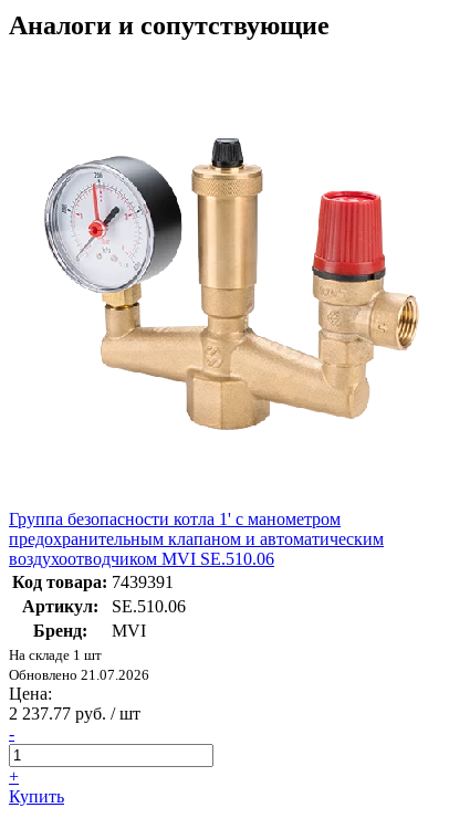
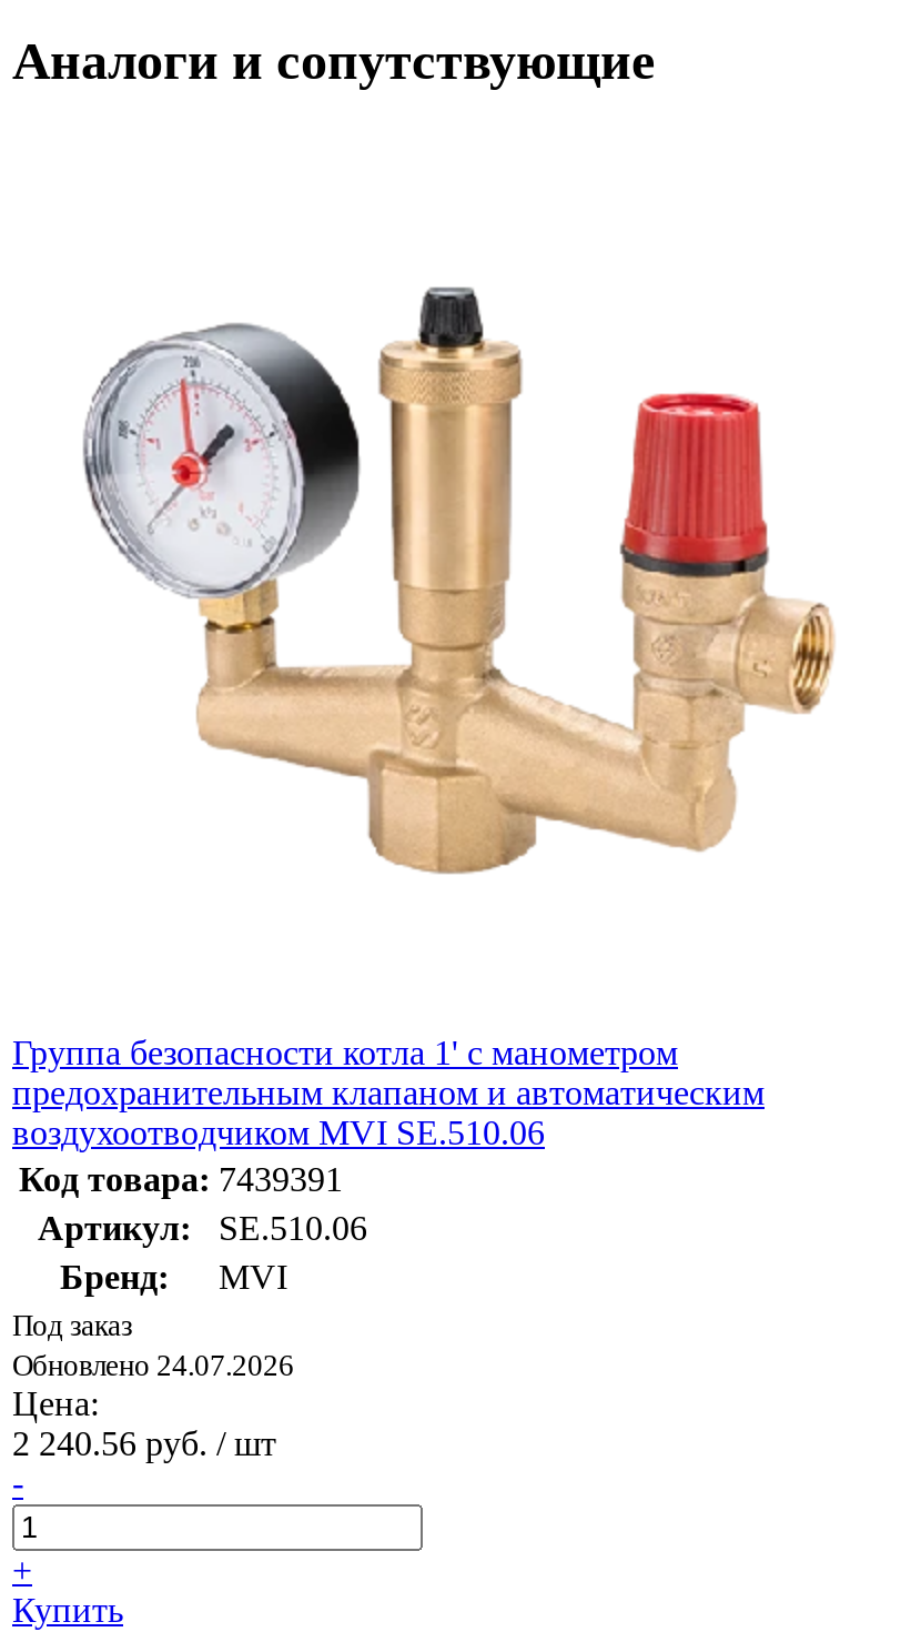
[9,646,149,683] На складе 1 шт | Обновлено 21.07.2026 -> [12,1308,294,1381] Под заказ | Обновлено 24.07.2026
[9,704,140,722] 2 237.77 руб. / шт -> [12,1424,276,1461] 2 240.56 руб. / шт

